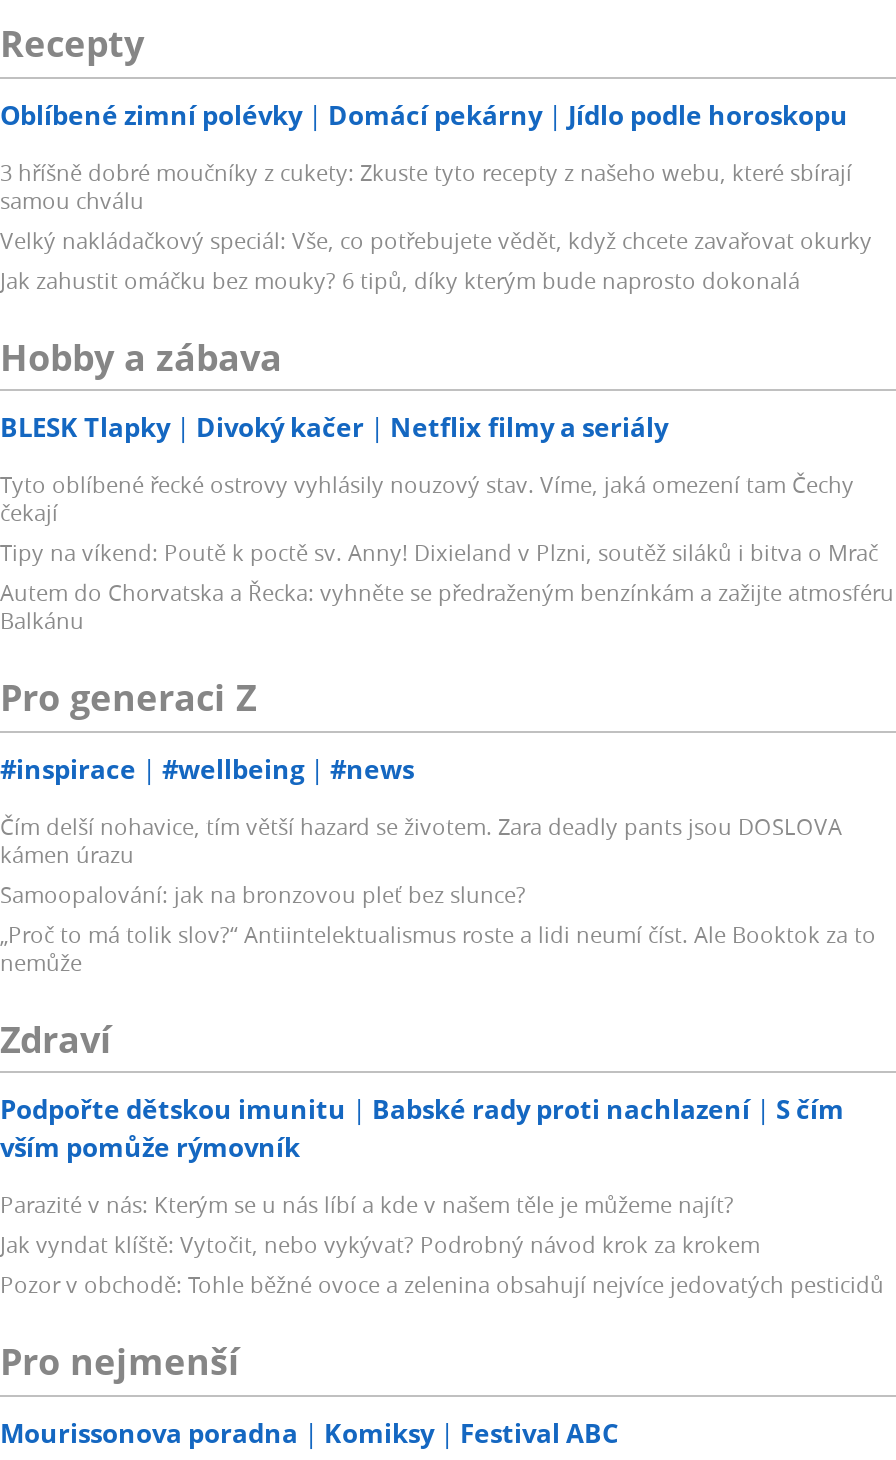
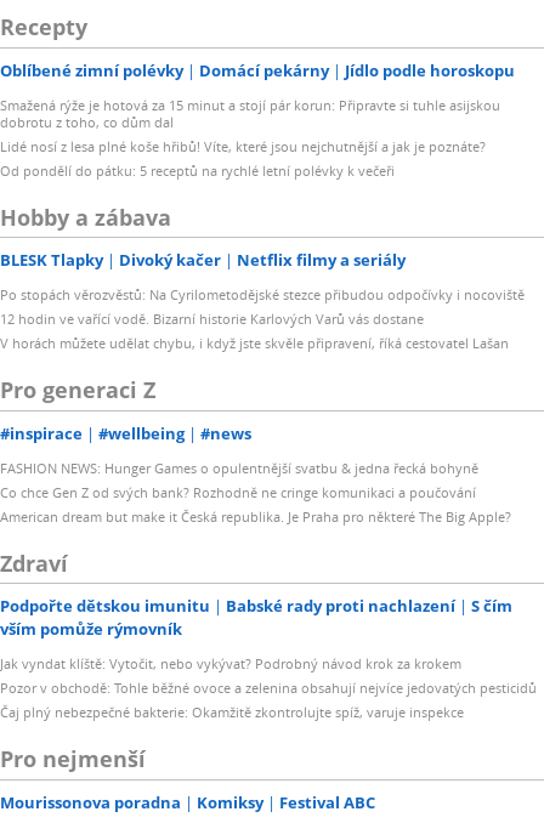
[0,156,872,294] 3 hříšně dobré moučníky z cukety: Zkuste tyto recepty z našeho webu, které sbírají | samou chválu | Velký nakládačkový speciál: Vše, co potřebujete vědět, když chcete zavařovat okurky | Jak zahustit omáčku bez mouky? 6 tipů, díky kterým bude naprosto dokonalá -> [0,95,500,179] Smažená rýže je hotová za 15 minut a stojí pár korun: Připravte si tuhle asijskou | dobrotu z toho, co dům dal | Lidé nosí z lesa plné koše hřibů! Víte, které jsou nejchutnější a jak je poznáte? | Od pondělí do pátku: 5 receptů na rychlé letní polévky k večeři
[0,469,894,635] Tyto oblíbené řecké ostrovy vyhlásily nouzový stav. Víme, jaká omezení tam Čechy | čekají | Tipy na víkend: Poutě k poctě sv. Anny! Dixieland v Plzni, soutěž siláků i bitva o Mrač | Autem do Chorvatska a Řecka: vyhněte se předraženým benzínkám a zažijte atmosféru | Balkánu -> [0,285,525,352] Po stopách věrozvěstů: Na Cyrilometodějské stezce přibudou odpočívky i nocoviště | 12 hodin ve vařící vodě. Bizarní historie Karlových Varů vás dostane | V horách můžete udělat chybu, i když jste skvěle připravení, říká cestovatel Lašan
[0,810,876,976] Čím delší nohavice, tím větší hazard se životem. Zara deadly pants jsou DOSLOVA | kámen úrazu | Samoopalování: jak na bronzovou pleť bez slunce? | „Proč to má tolik slov?“ Antiintelektualismus roste a lidi neumí číst. Ale Booktok za to | nemůže -> [0,458,511,525] FASHION NEWS: Hunger Games o opulentnější svatbu & jedna řecká bohyně | Co chce Gen Z od svých bank? Rozhodně ne cringe komunikaci a poučování | American dream but make it Česká republika. Je Praha pro některé The Big Apple?
[0,1189,734,1219] Parazité v nás: Kterým se u nás líbí a kde v našem těle je můžeme najít? -> none
moved [0,1229,884,1299] -> [0,654,537,697]: Jak vyndat klíště: Vytočit, nebo vykývat? Podrobný návod krok za krokem | Pozor v obchodě: Tohle běžné ovoce a zelenina obsahují nejvíce jedovatých pesticidů
none -> [0,703,464,721] Čaj plný nebezpečné bakterie: Okamžitě zkontrolujte spíž, varuje inspekce

